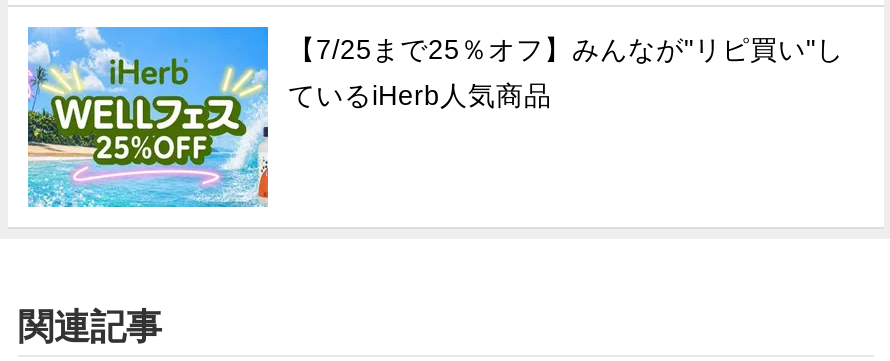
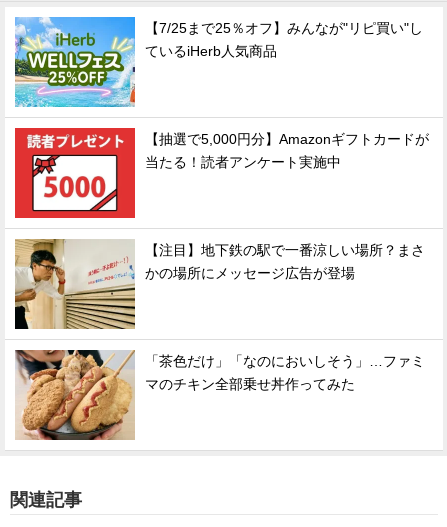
none -> [14,127,429,219] [image] | 【抽選で5,000円分】Amazonギフトカードが | 当たる！読者アンケート実施中
none -> [14,238,425,330] [image] | 【注目】地下鉄の駅で一番涼しい場所？まさ | かの場所にメッセージ広告が登場
none -> [14,349,425,441] [image] | 「茶色だけ」「なのにおいしそう」…ファミ | マのチキン全部乗せ丼作ってみた

